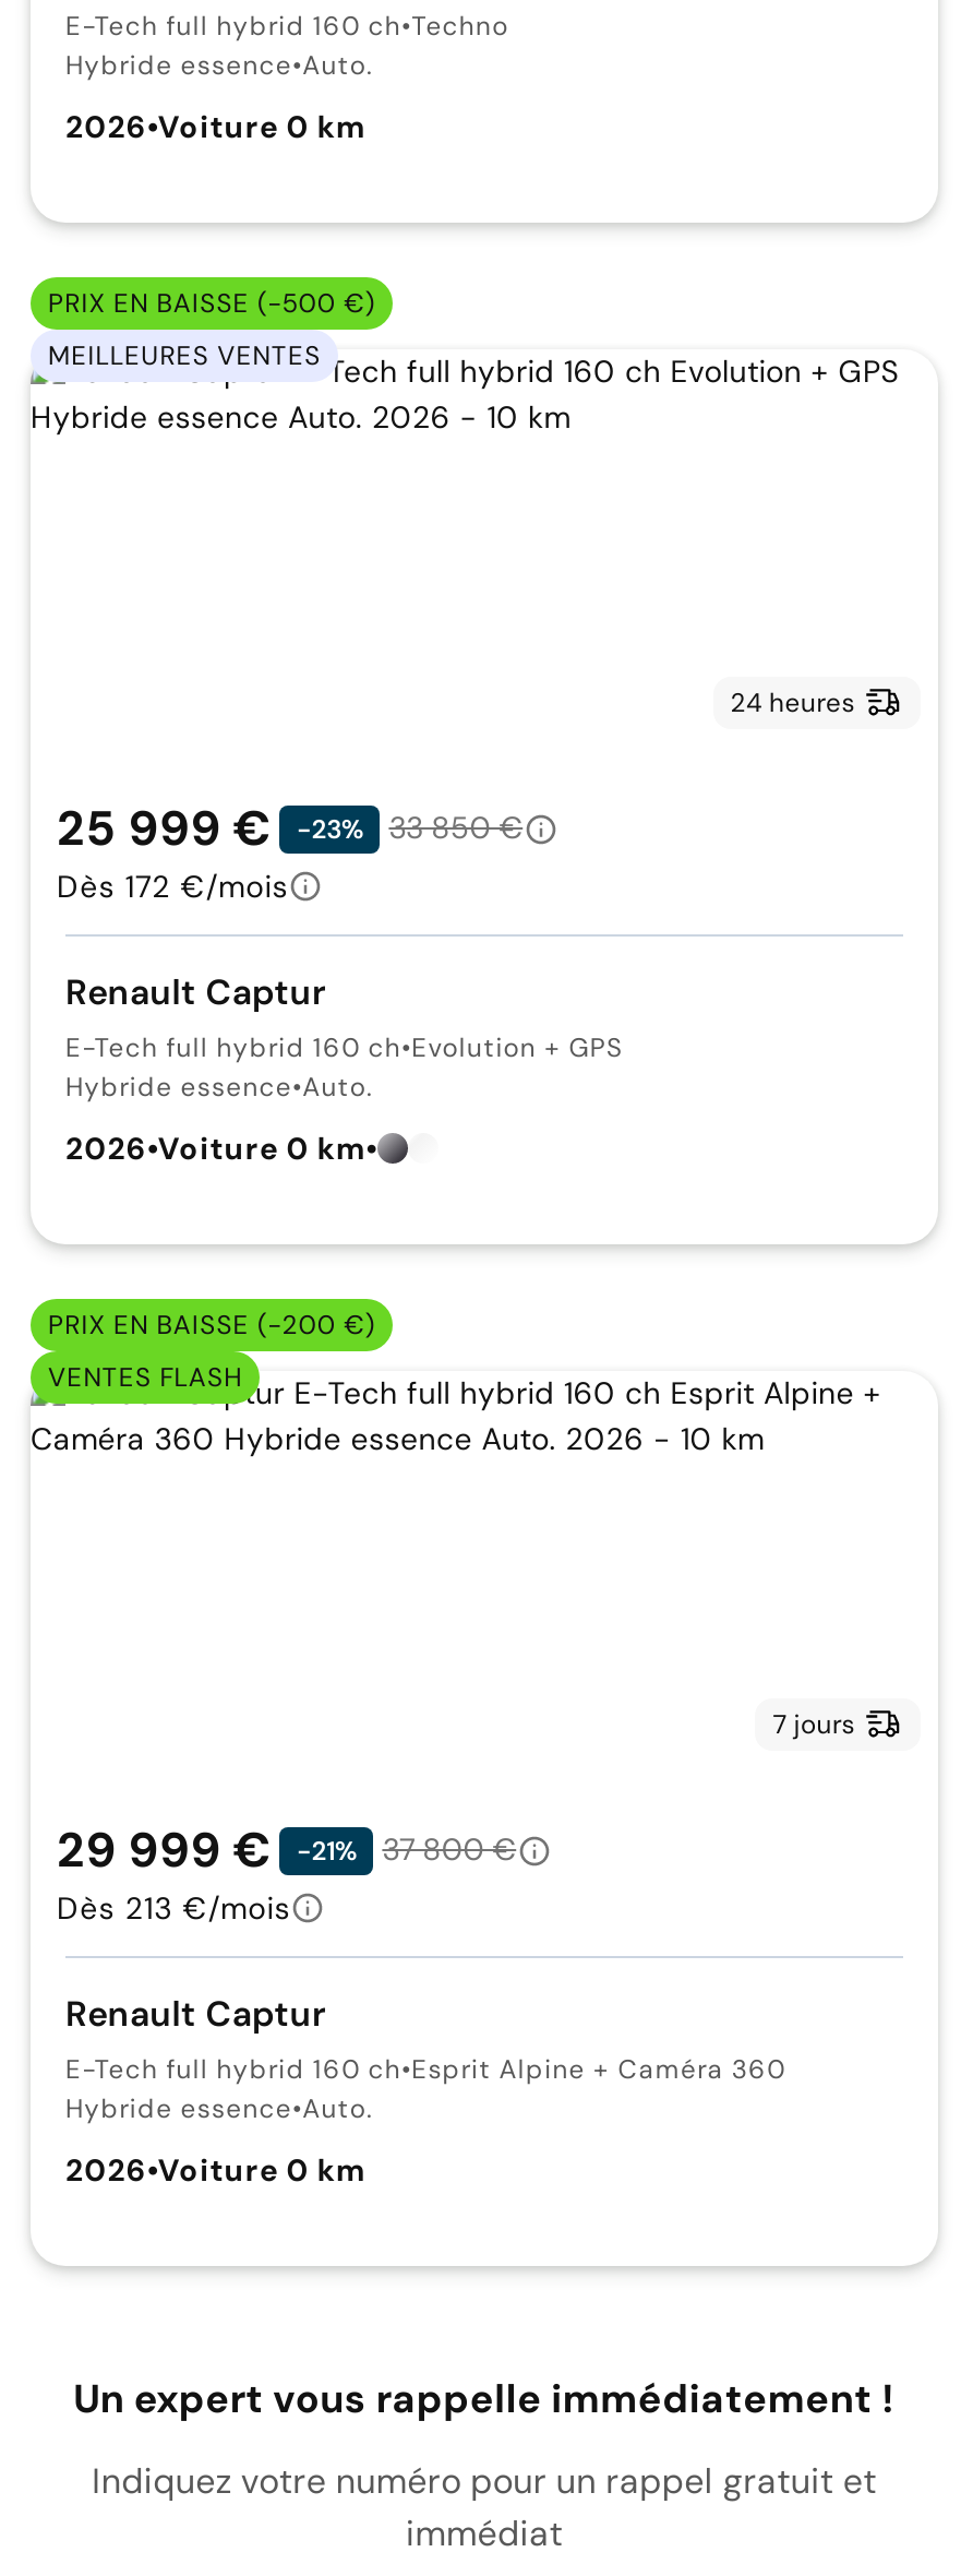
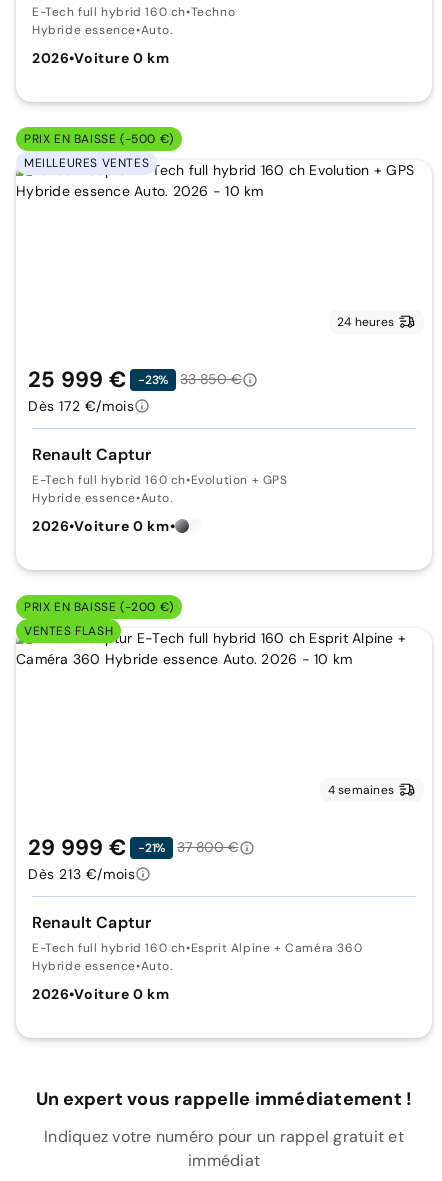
[773,1707,855,1742] 7 jours -> [327,782,394,798] 4 semaines

